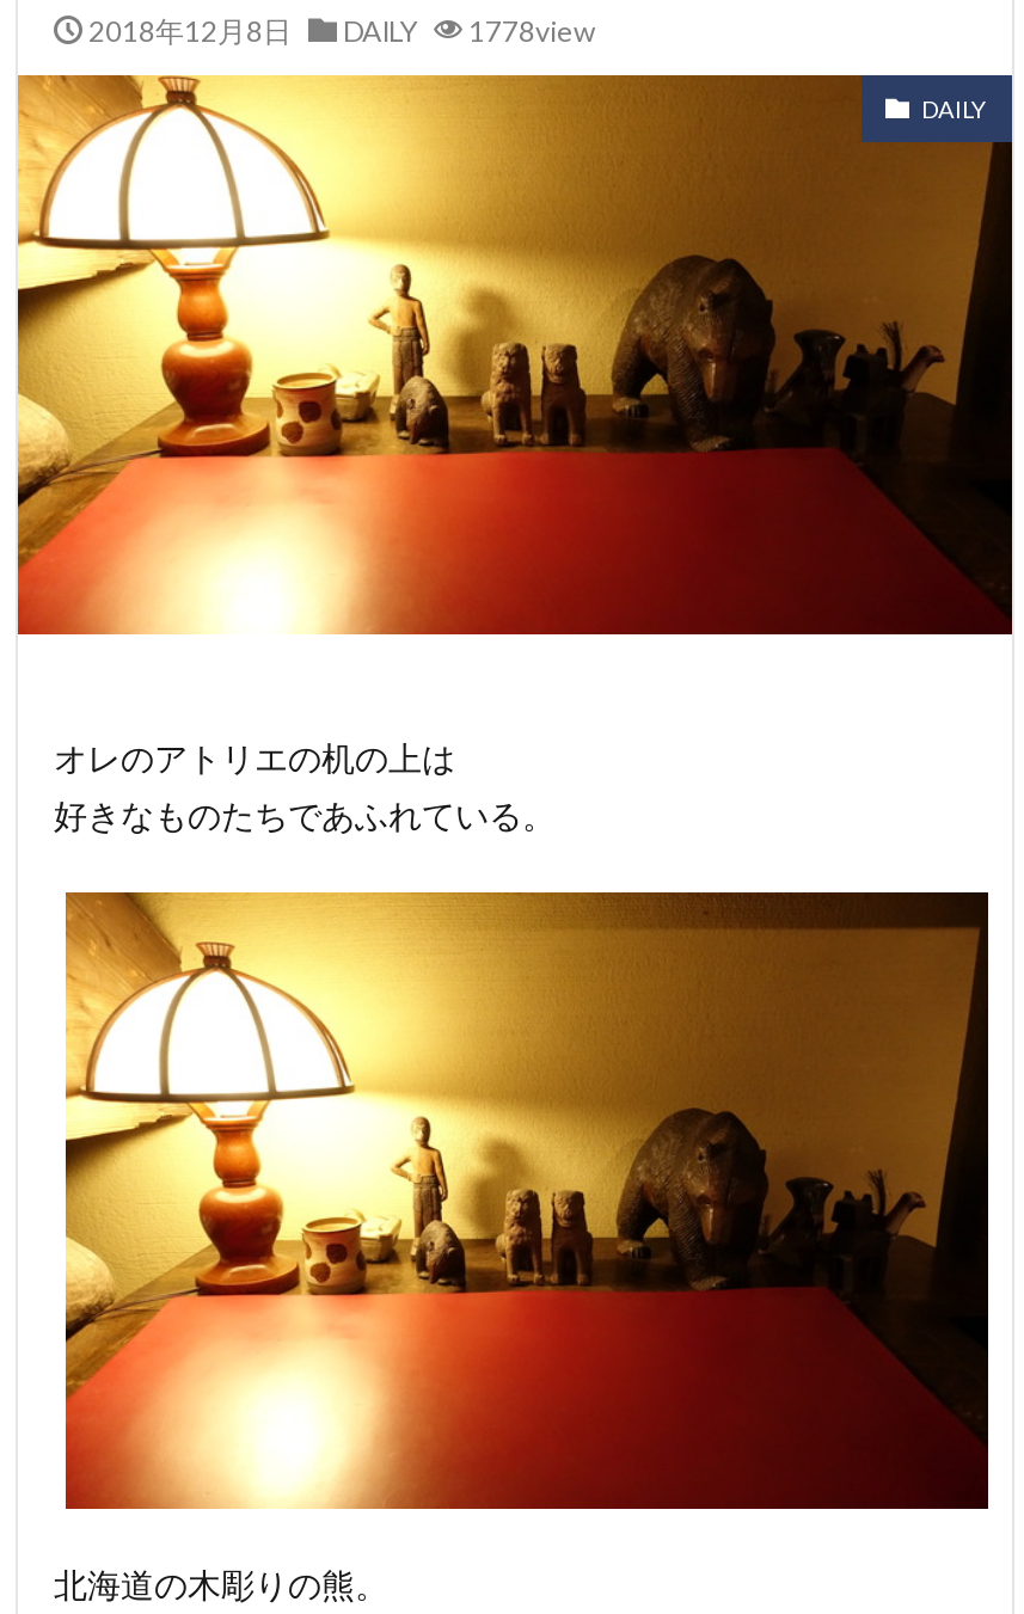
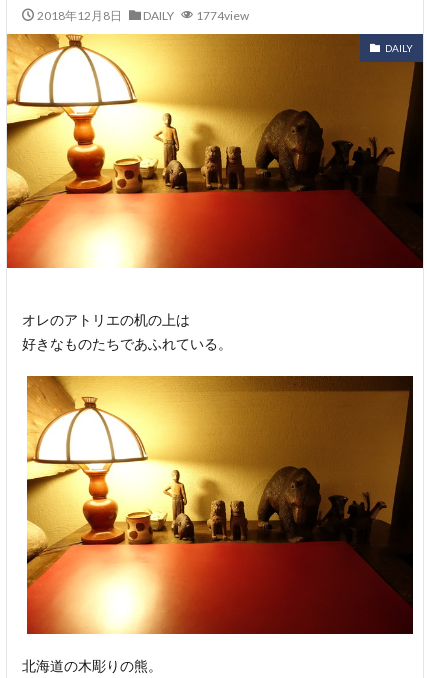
[88,16,595,44] 2018年12月8日 DAILY 1778view -> [36,9,248,21] 2018年12月8日 DAILY 1774view

